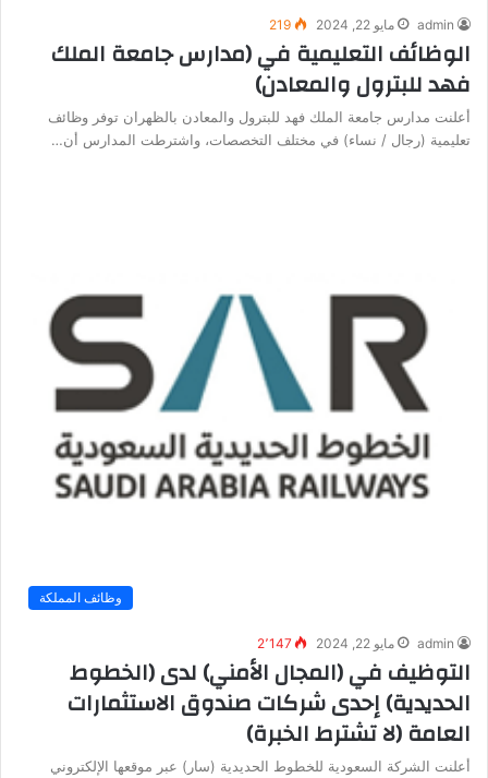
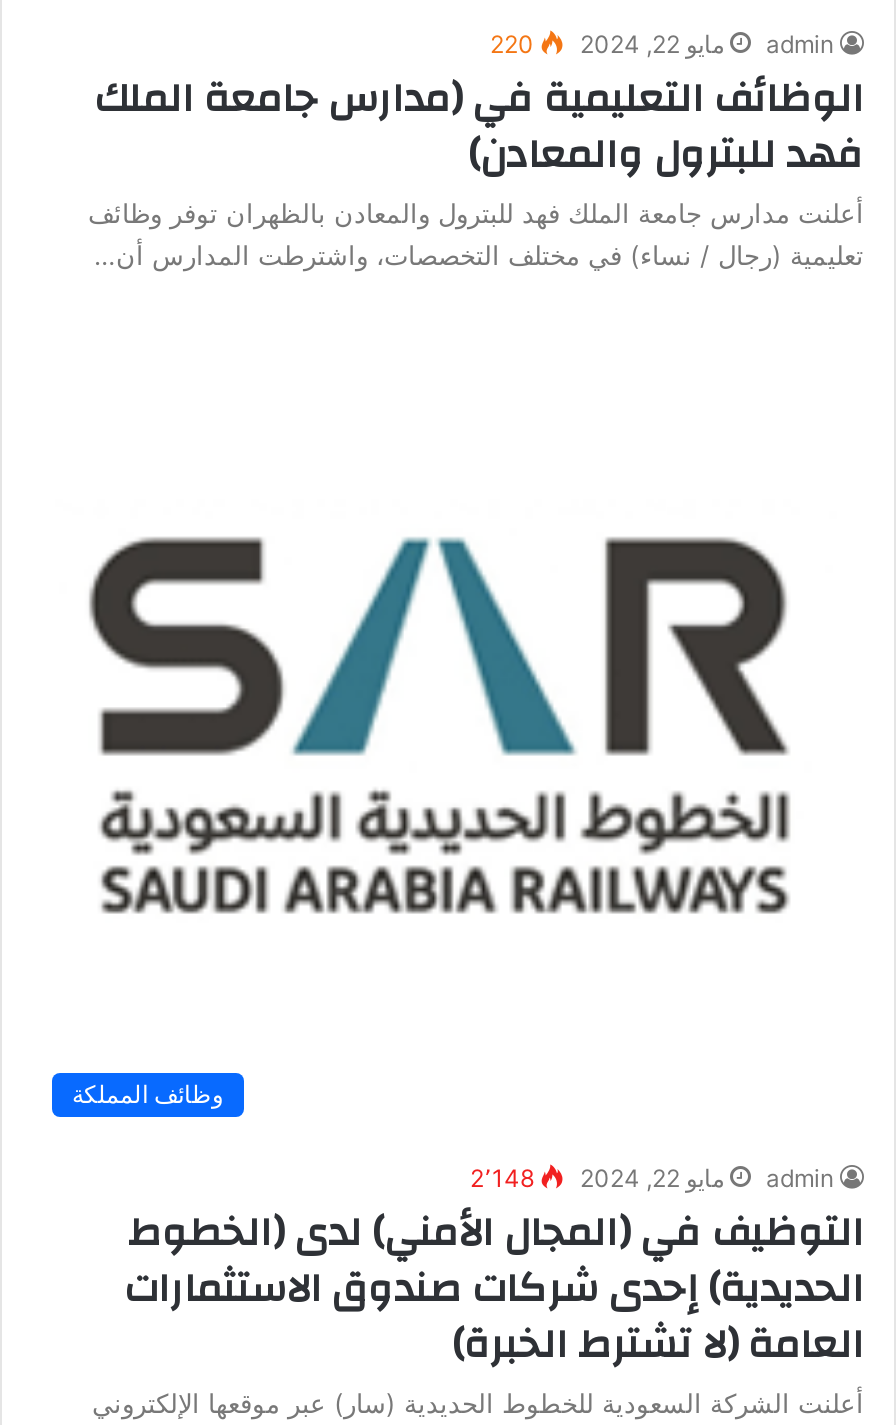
[269,17,291,33] 219 -> [490,30,534,60] 220
[257,635,291,652] 2٬147 -> [470,1164,534,1194] 2٬148

